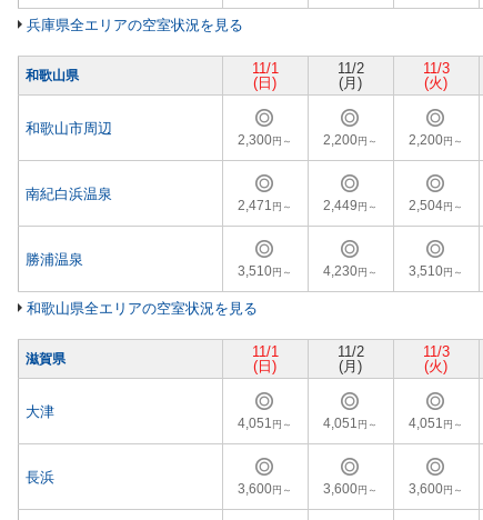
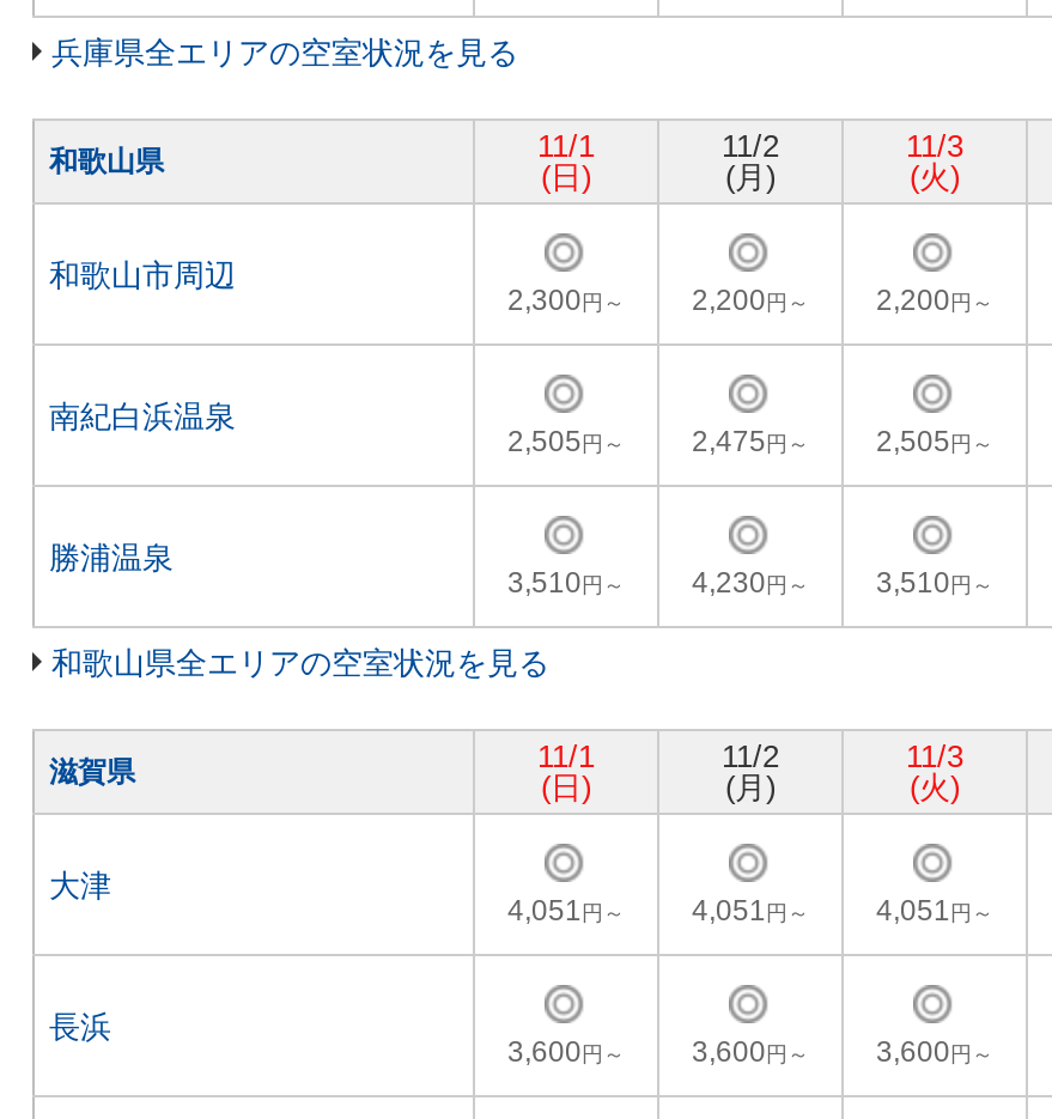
[238,198,293,213] 2,471円～ -> [507,424,625,458] 2,505円～
[324,198,378,213] 2,449円～ -> [692,424,809,458] 2,475円～
[409,198,464,213] 2,504円～ -> [876,424,993,458] 2,505円～

